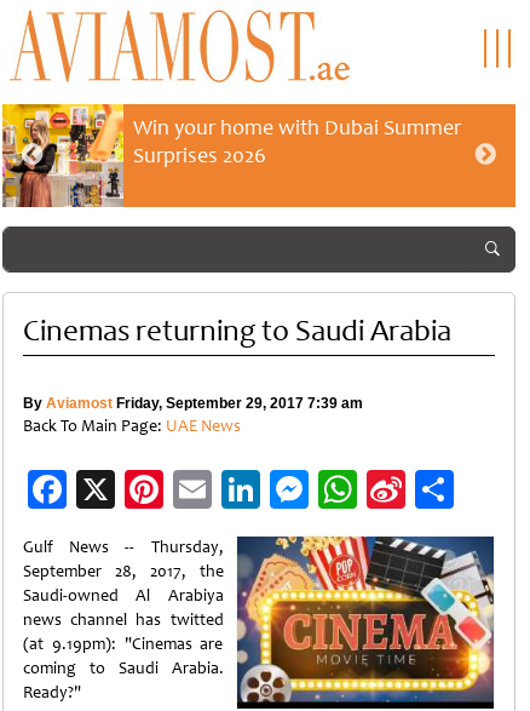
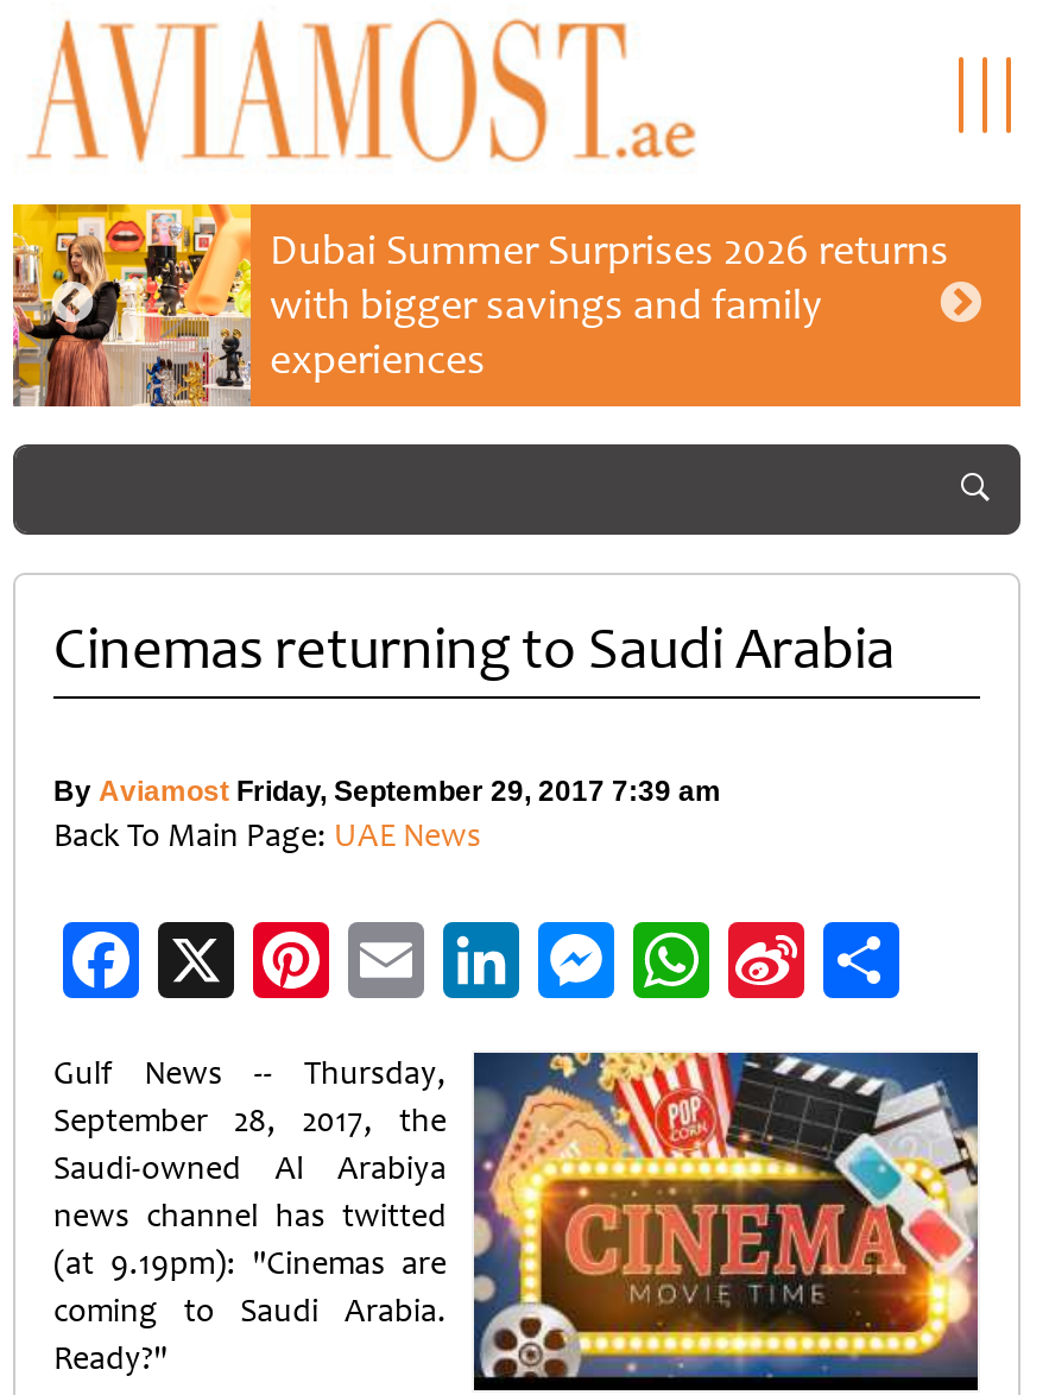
[133,114,461,168] Win your home with Dubai Summer | Surprises 2026 -> [270,223,949,385] Dubai Summer Surprises 2026 returns | with bigger savings and family | experiences

